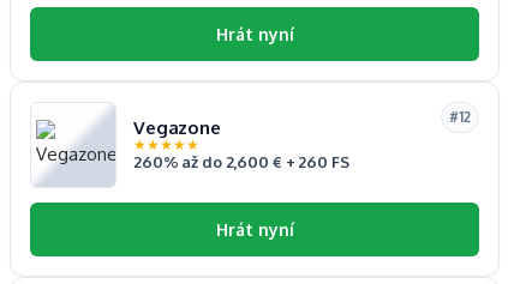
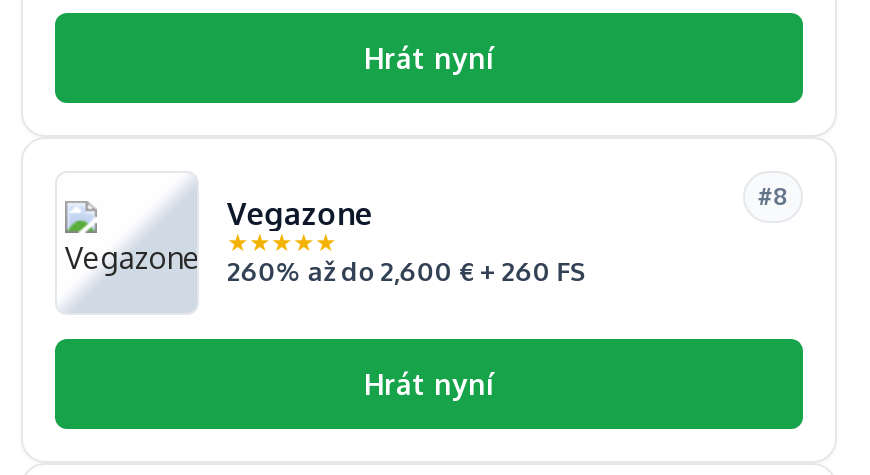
[450,108,471,126] #12 -> [757,181,789,211] #8

